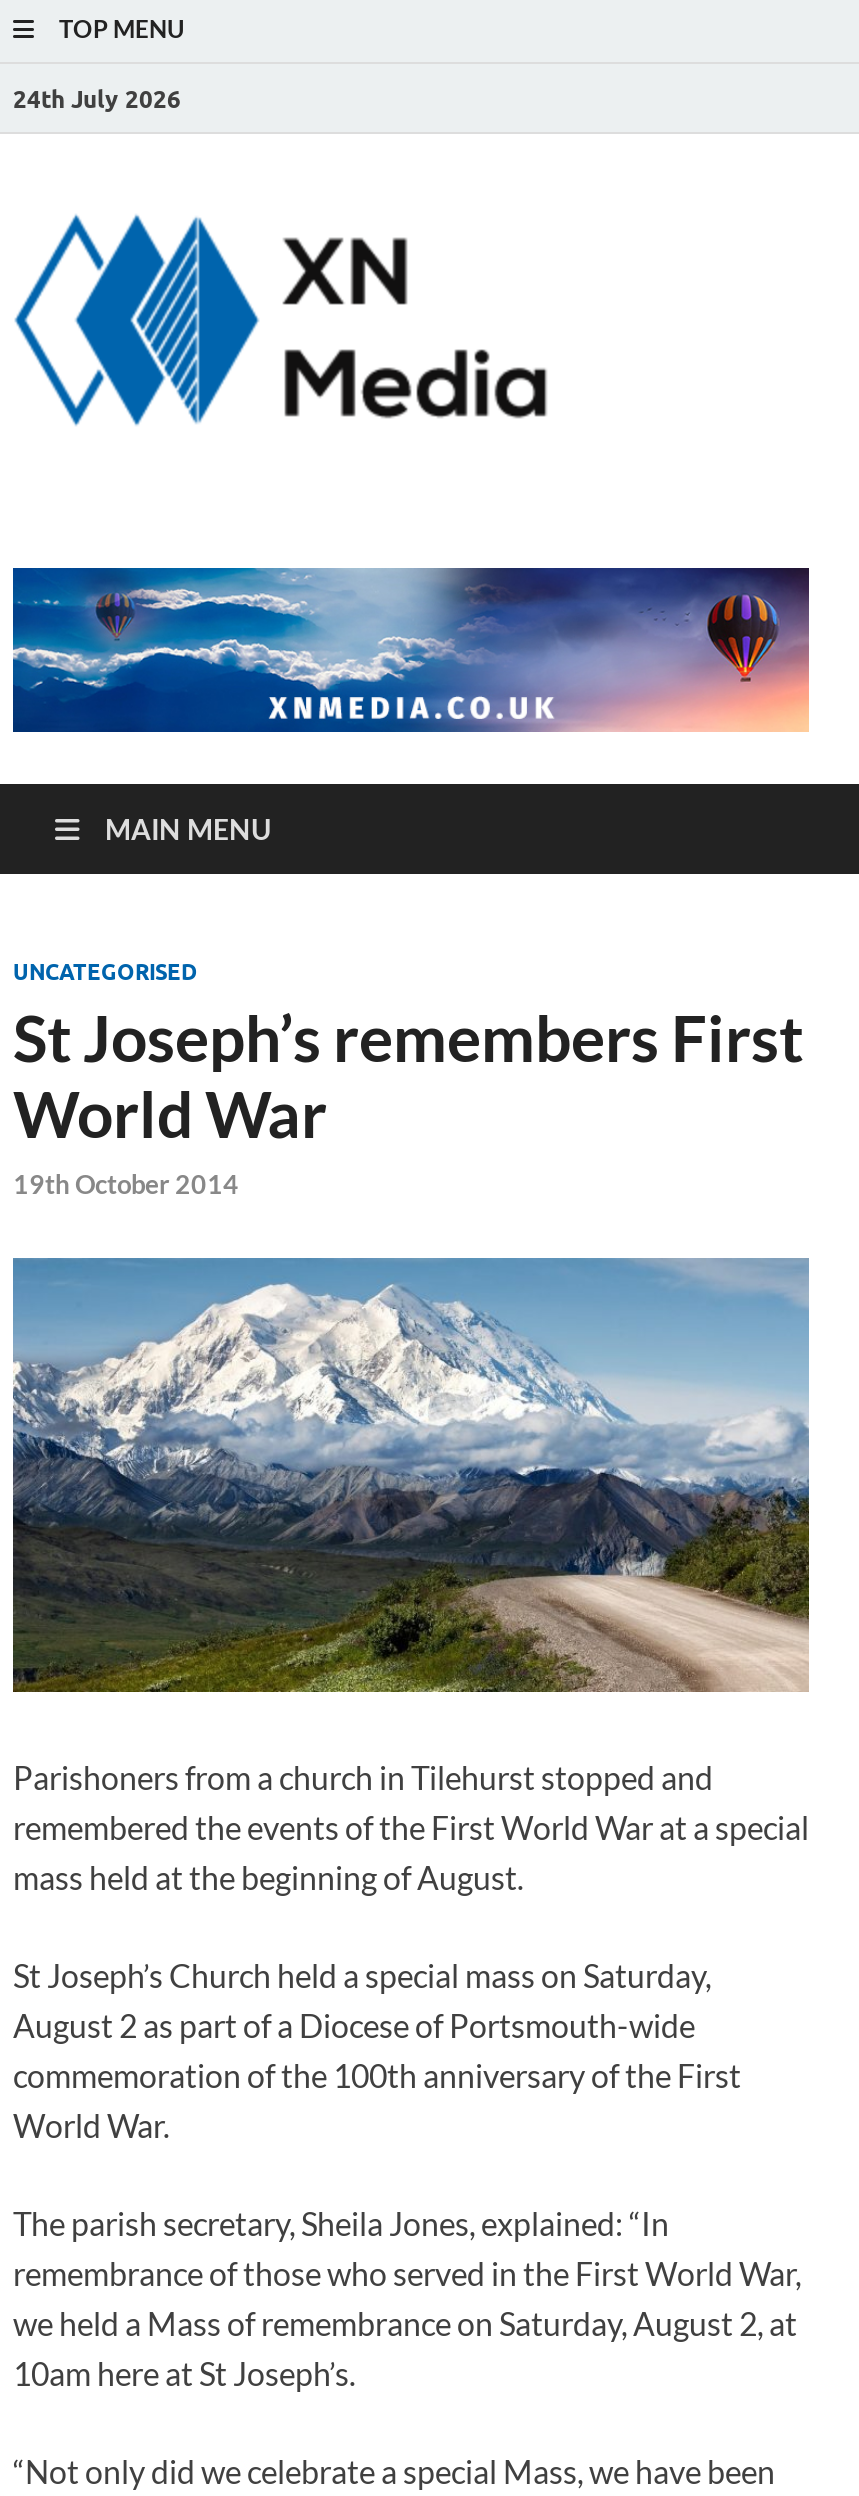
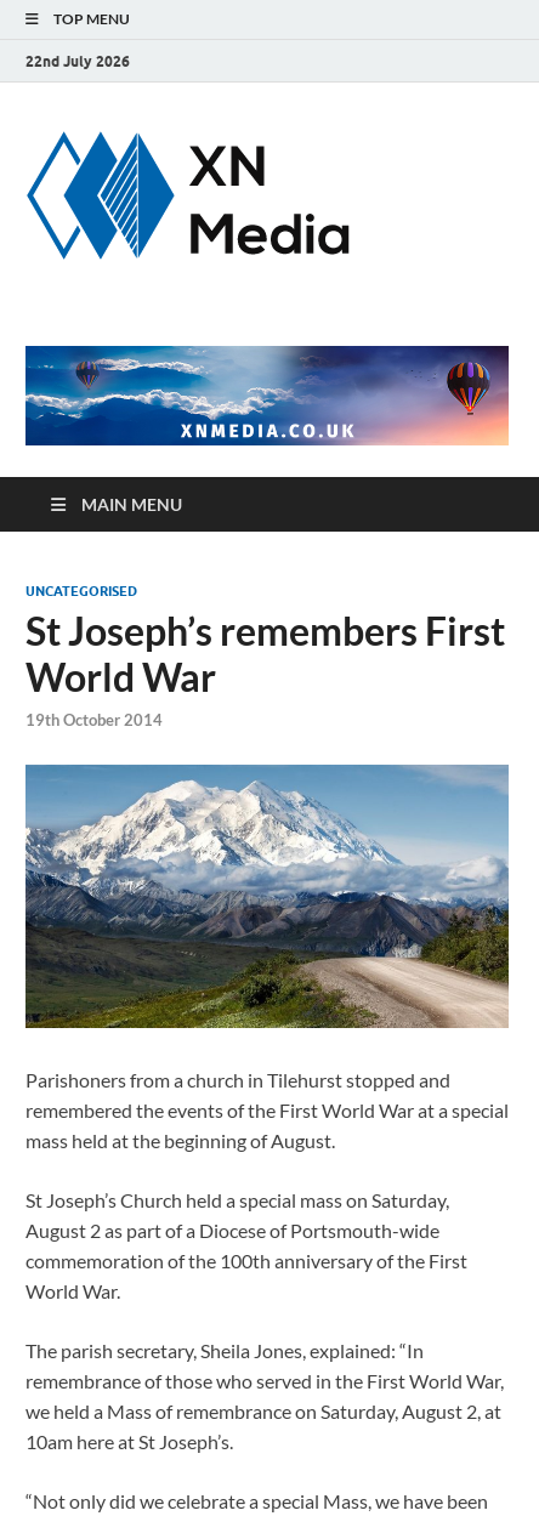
[13,83,181,113] 24th July 2026 -> [25,52,130,70] 22nd July 2026

